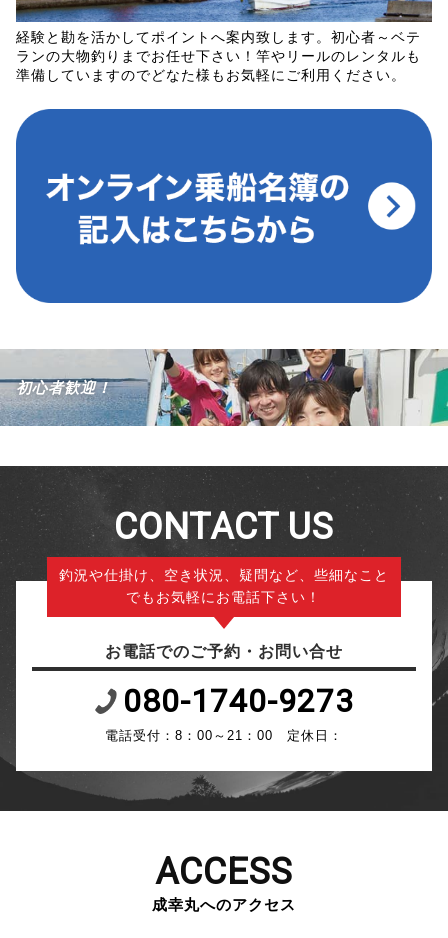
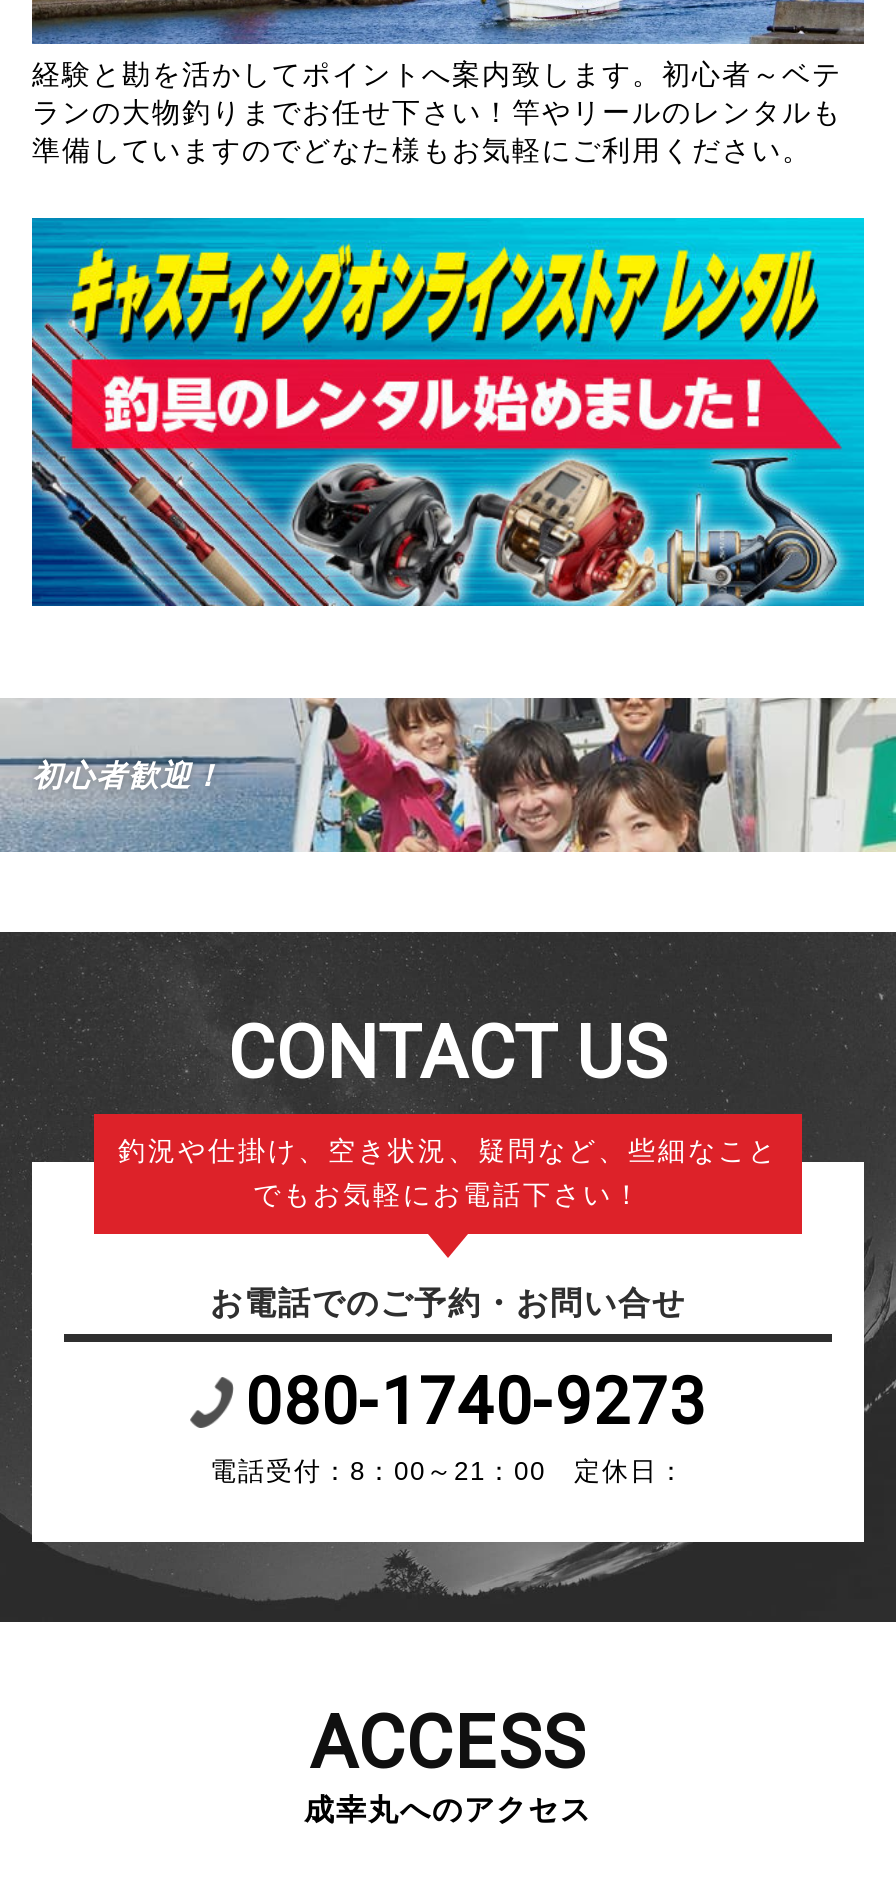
[15,108,433,304] [image] -> [30,216,866,608] [image]

